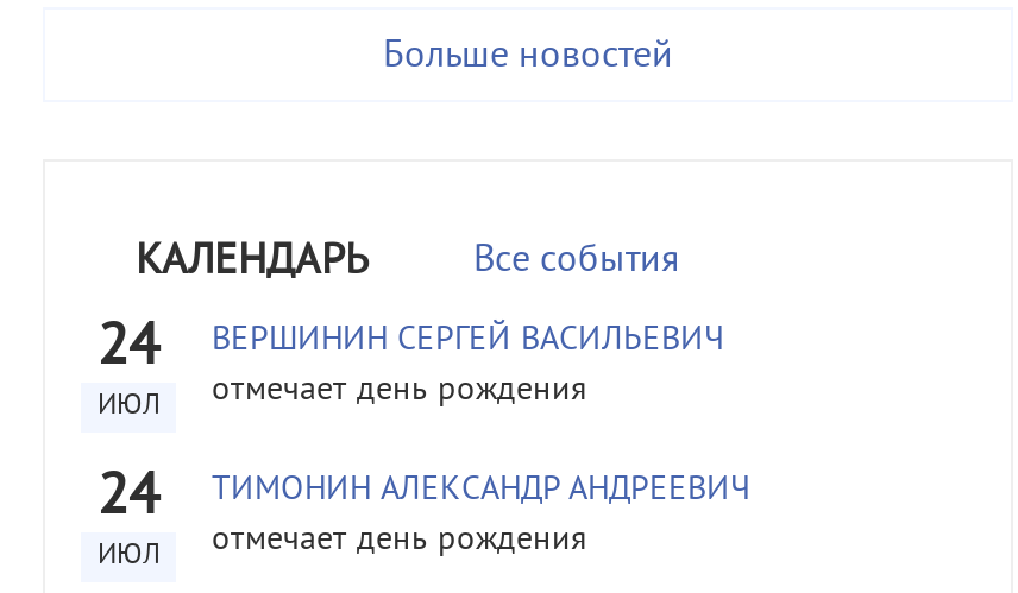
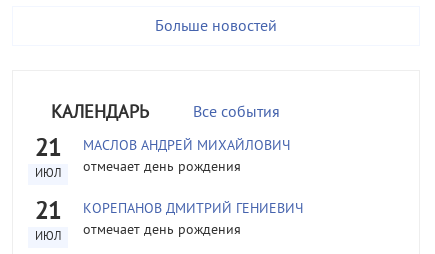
[98,314,159,385] 24 -> [35,135,61,165] 21
[212,321,723,361] ВЕРШИНИН СЕРГЕЙ ВАСИЛЬЕВИЧ -> [83,138,290,155] МАСЛОВ АНДРЕЙ МИХАЙЛОВИЧ
[98,463,159,535] 24 -> [35,198,61,228] 21
[212,471,749,511] ТИМОНИН АЛЕКСАНДР АНДРЕЕВИЧ -> [83,201,303,218] КОРЕПАНОВ ДМИТРИЙ ГЕНИЕВИЧ

